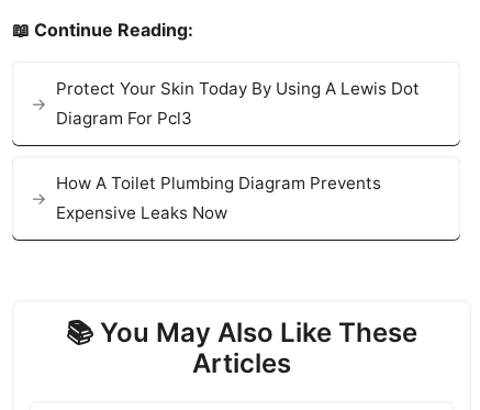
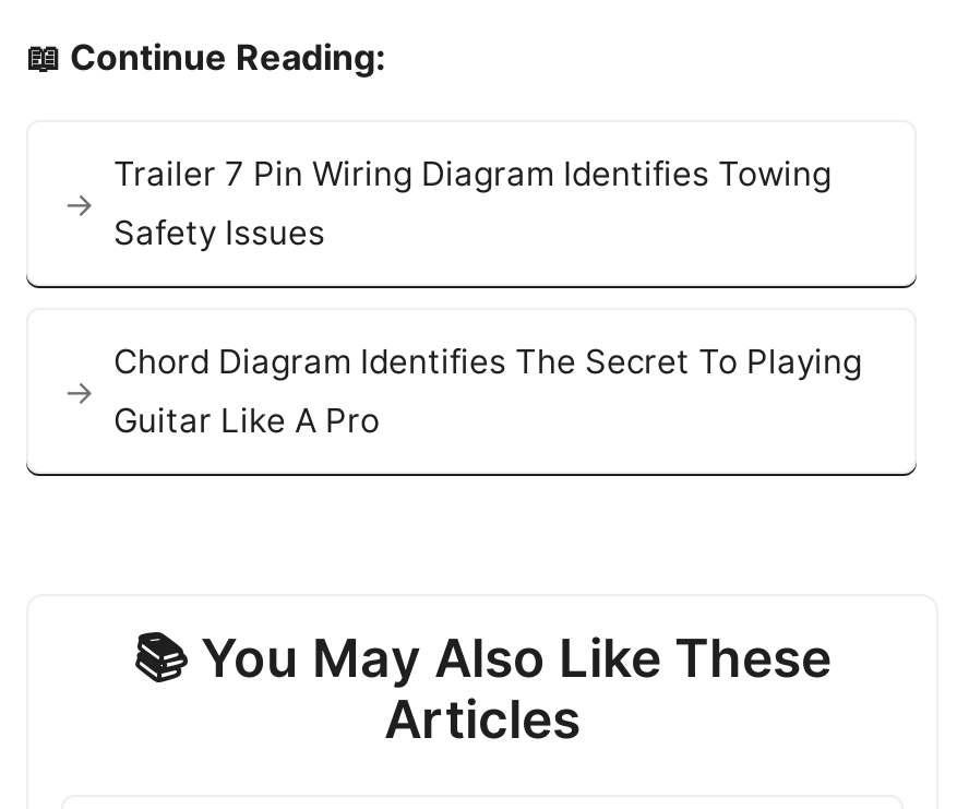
[56,78,420,129] Protect Your Skin Today By Using A Lewis Dot | Diagram For Pcl3 -> [113,152,832,253] Trailer 7 Pin Wiring Diagram Identifies Towing | Safety Issues
[56,173,381,223] How A Toilet Plumbing Diagram Prevents | Expensive Leaks Now -> [113,340,862,441] Chord Diagram Identifies The Secret To Playing | Guitar Like A Pro

